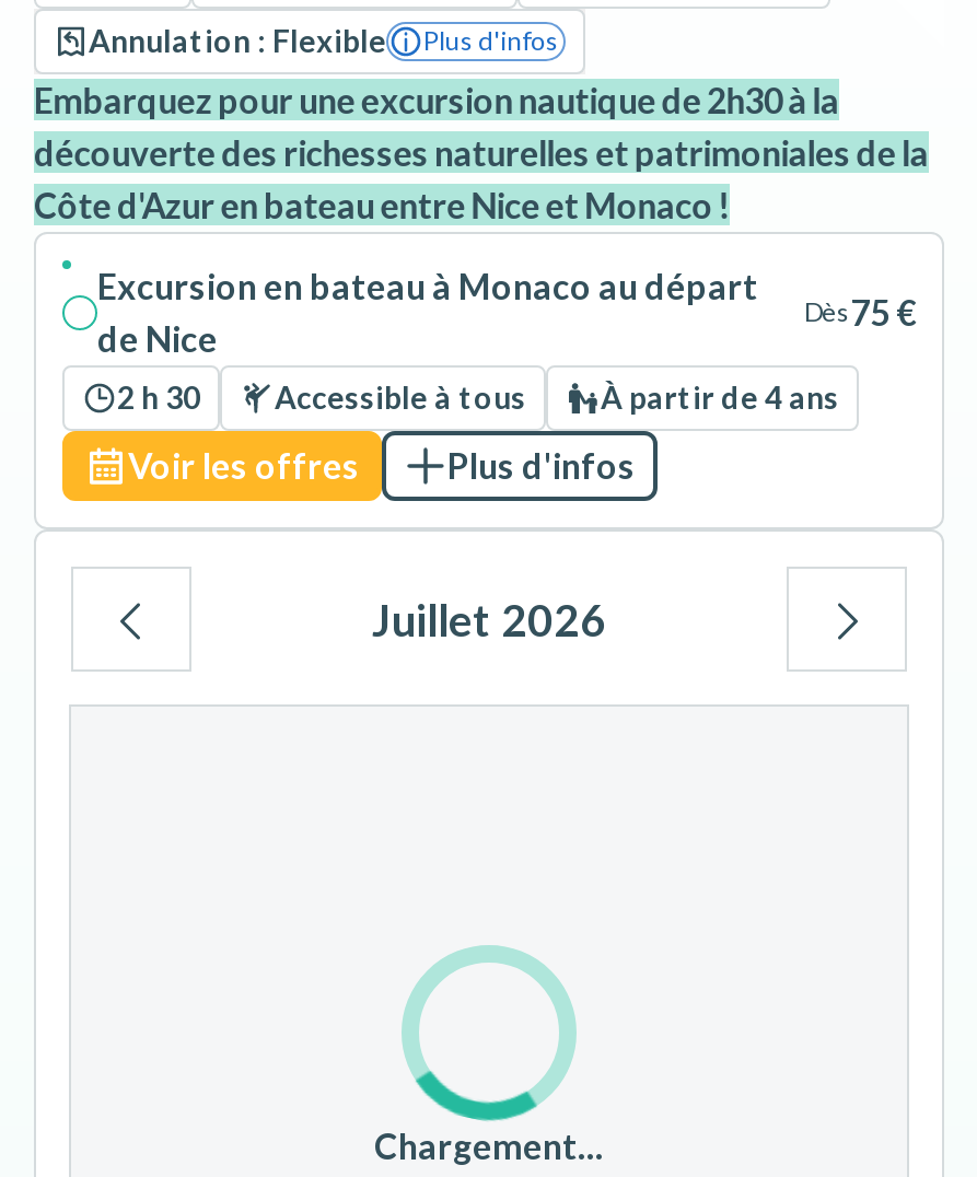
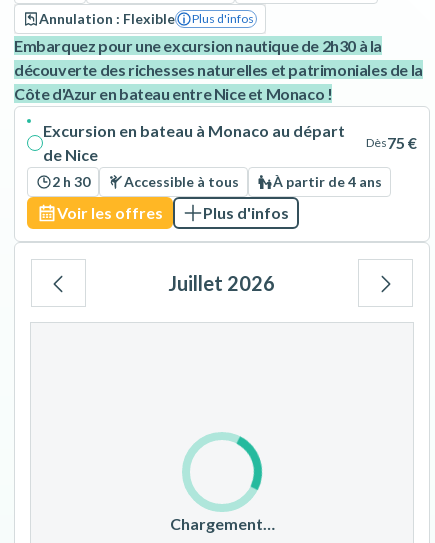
[417,958,574,1118] [image] -> [190,437,262,511] [image]

